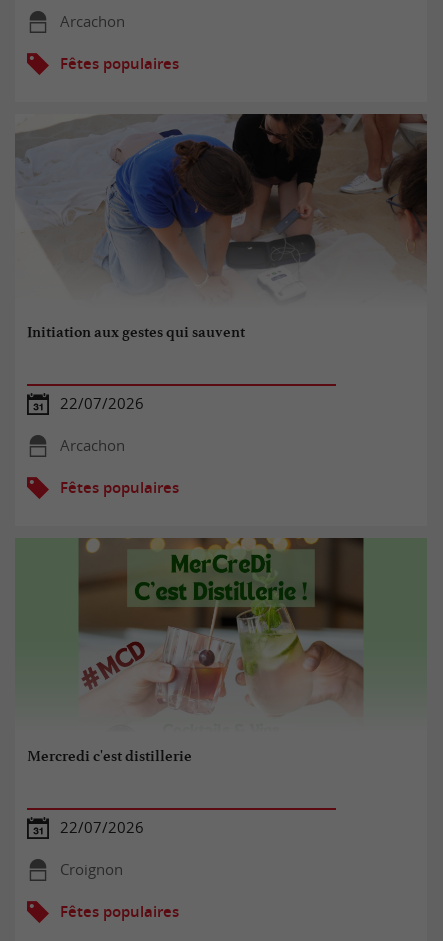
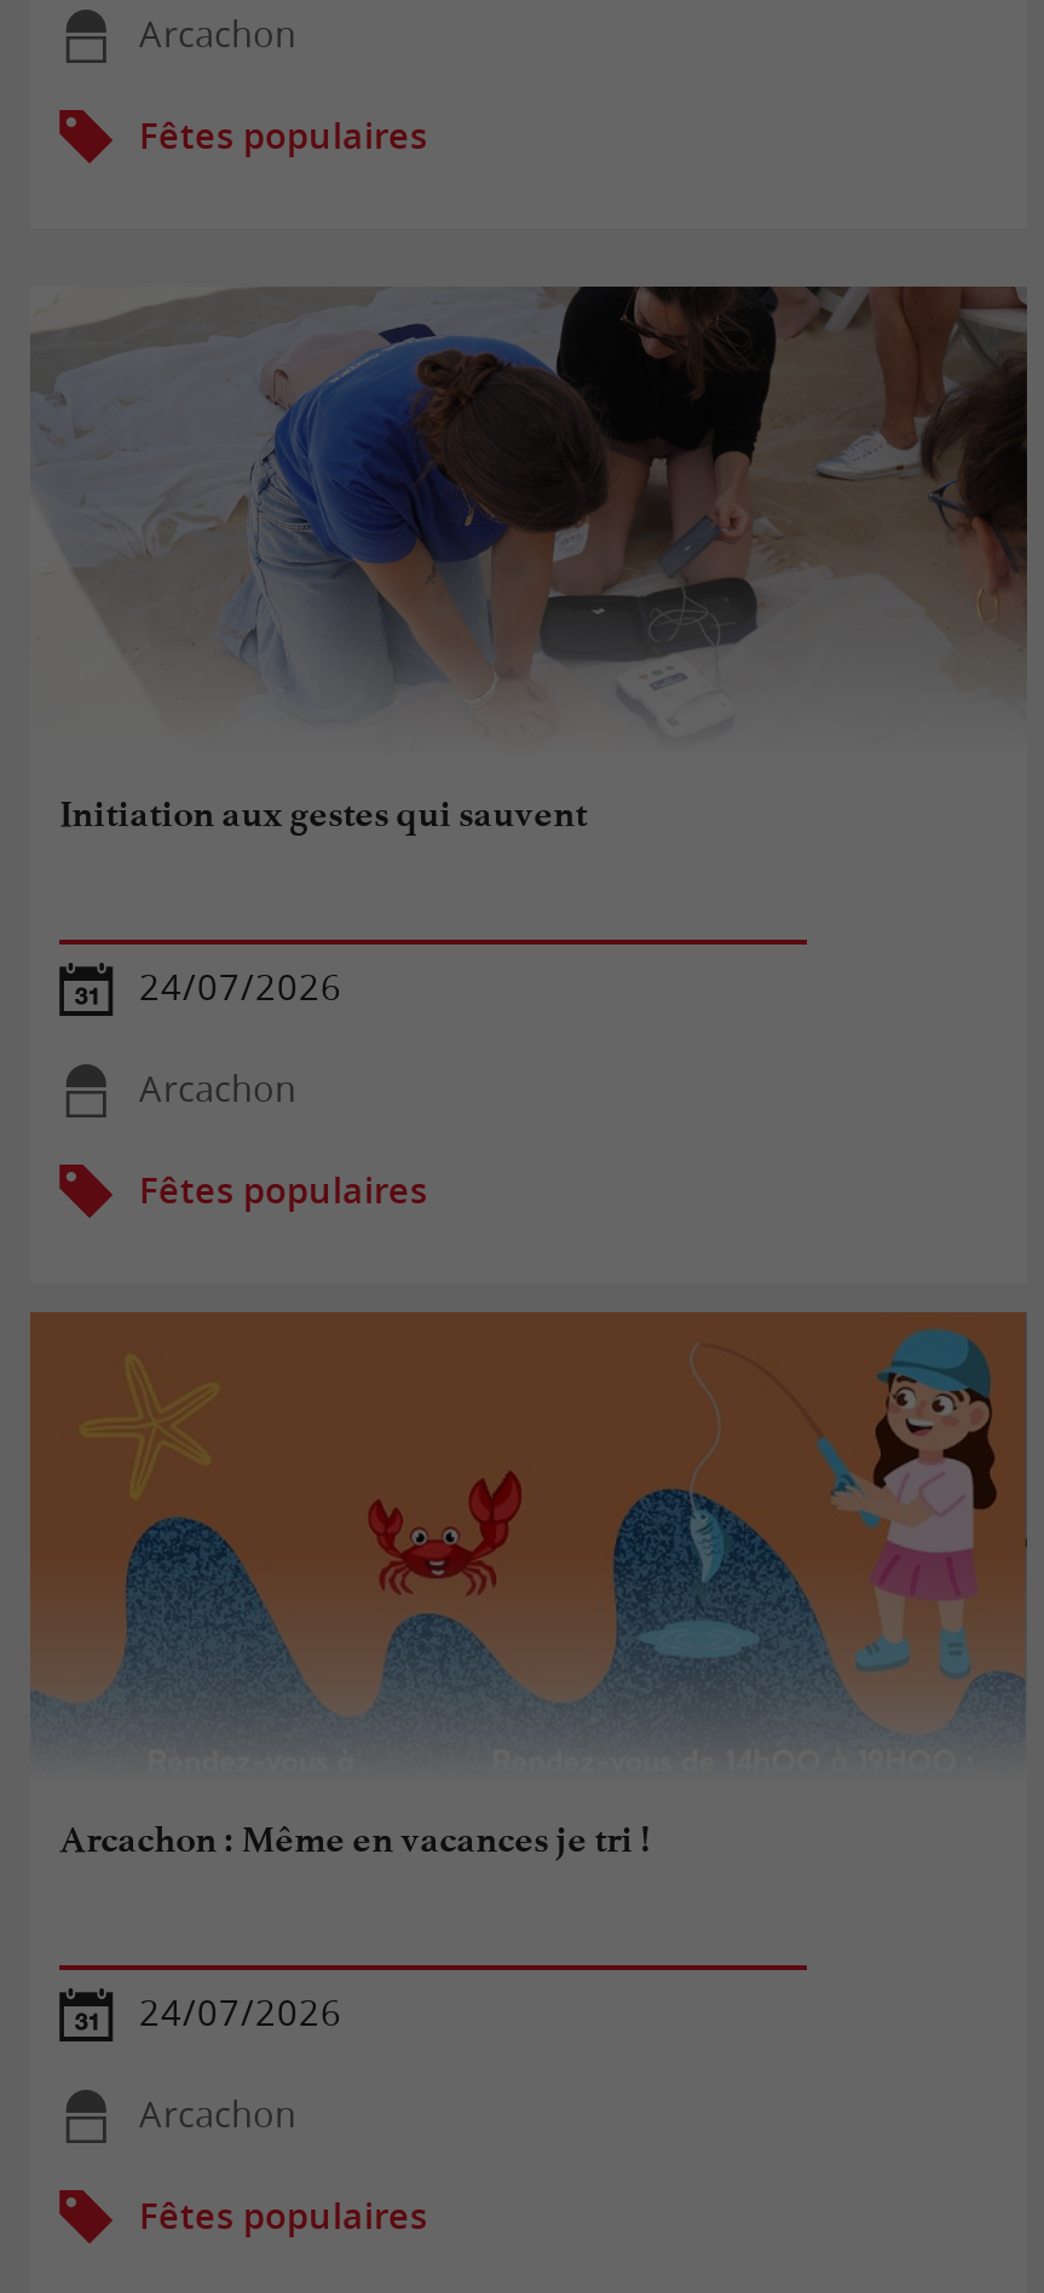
[60,394,144,413] 22/07/2026 -> [139,964,342,1010] 24/07/2026
[15,537,427,765] [image] | Mercredi c'est distillerie -> [28,1310,1029,1861] [image] | Arcachon : Même en vacances je tri !
[60,818,144,837] 22/07/2026 -> [139,1989,342,2035] 24/07/2026
[60,860,123,879] Croignon -> [139,2091,296,2137] Arcachon

